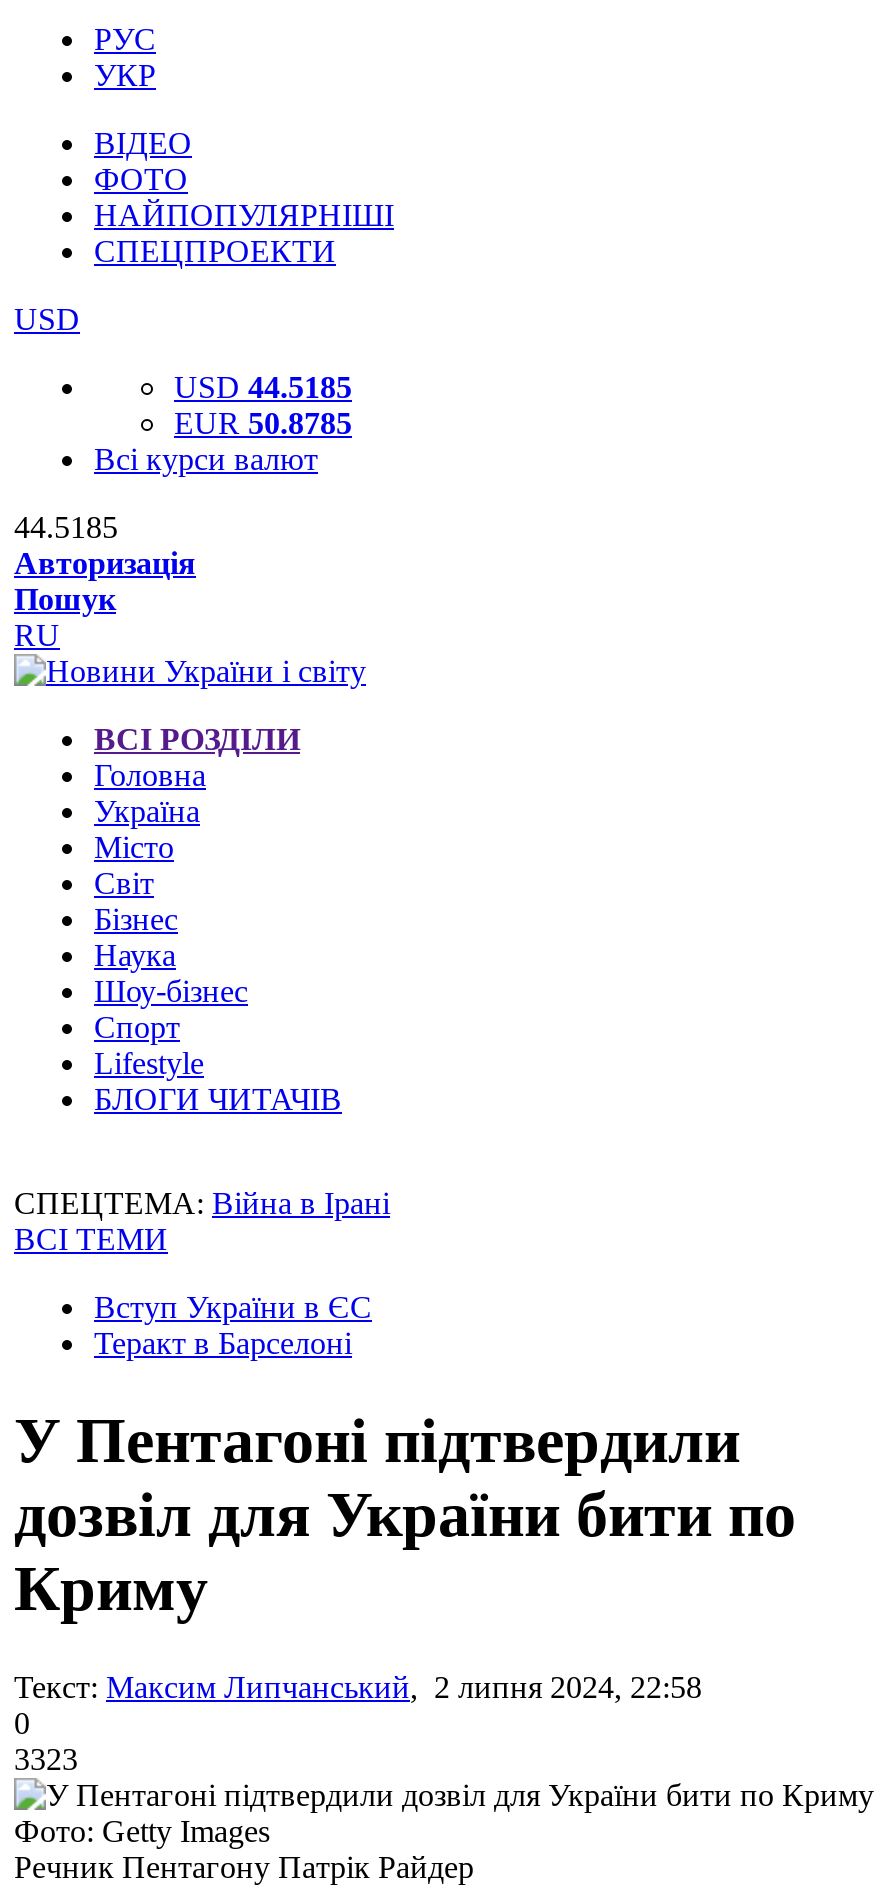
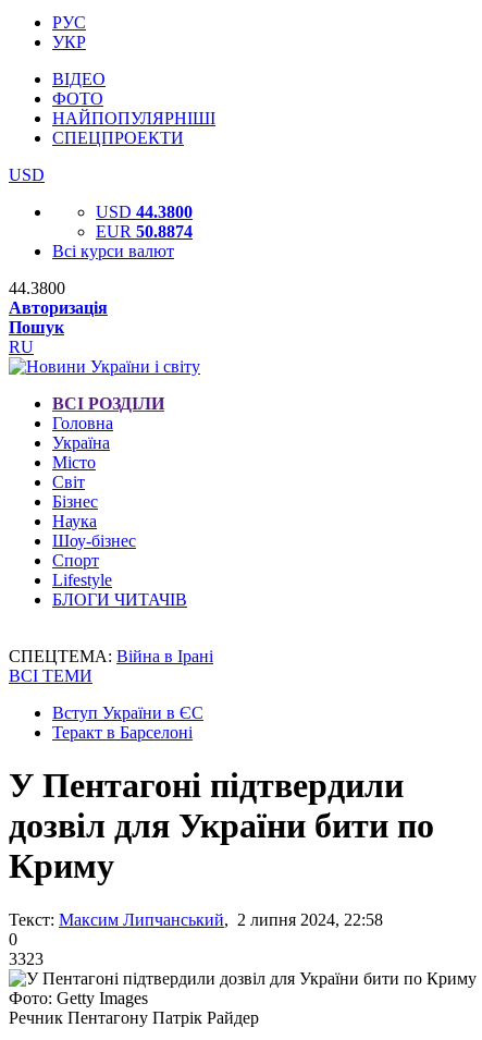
[174,370,352,404] USD 44.5185 -> [96,203,193,221] USD 44.3800
[174,406,352,440] EUR 50.8785 -> [96,222,193,241] EUR 50.8874
[14,510,118,544] 44.5185 -> [9,279,65,297] 44.3800

